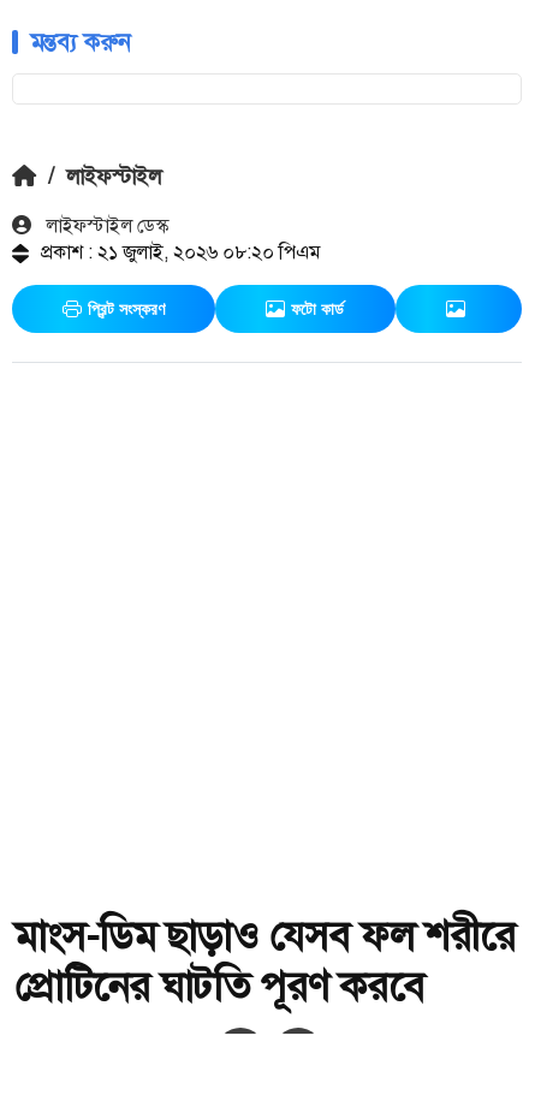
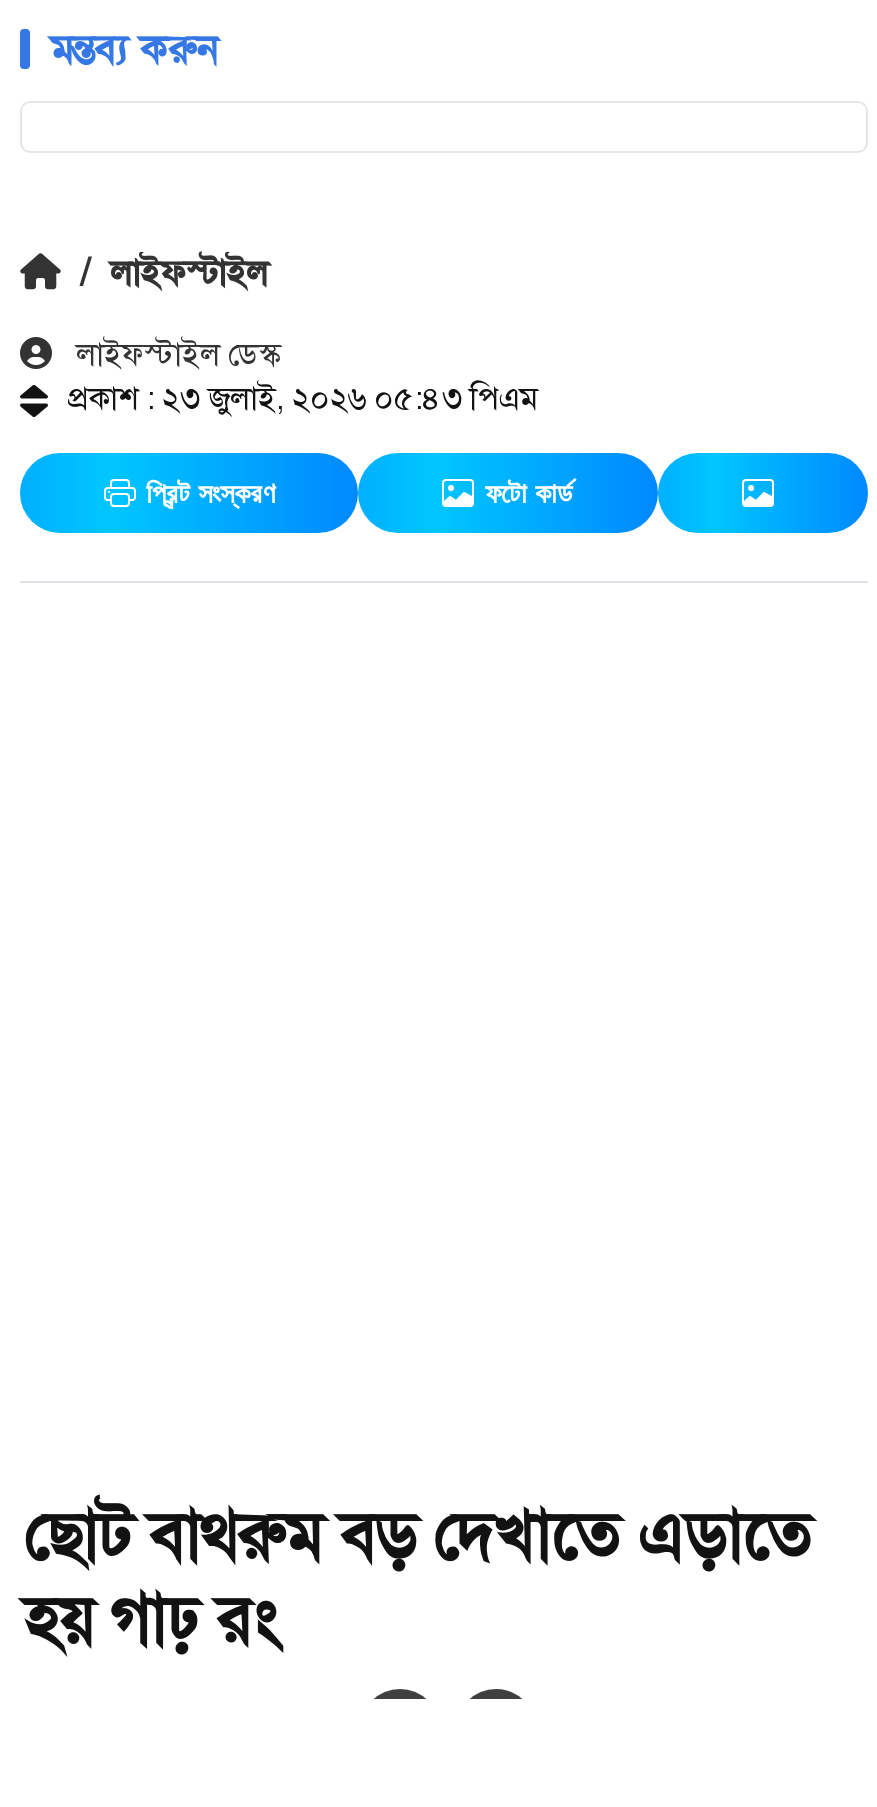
[41,239,320,265] প্রকাশ : ২১ জুলাই, ২০২৬ ০৮:২০ পিএম -> [68,377,538,419] প্রকাশ : ২৩ জুলাই, ২০২৬ ০৫:৪৩ পিএম
[14,910,516,1012] মাংস-ডিম ছাড়াও যেসব ফল শরীরে | প্রোটিনের ঘাটতি পূরণ করবে -> [24,1493,811,1663] ছোট বাথরুম বড় দেখাতে এড়াতে | হয় গাঢ় রং

